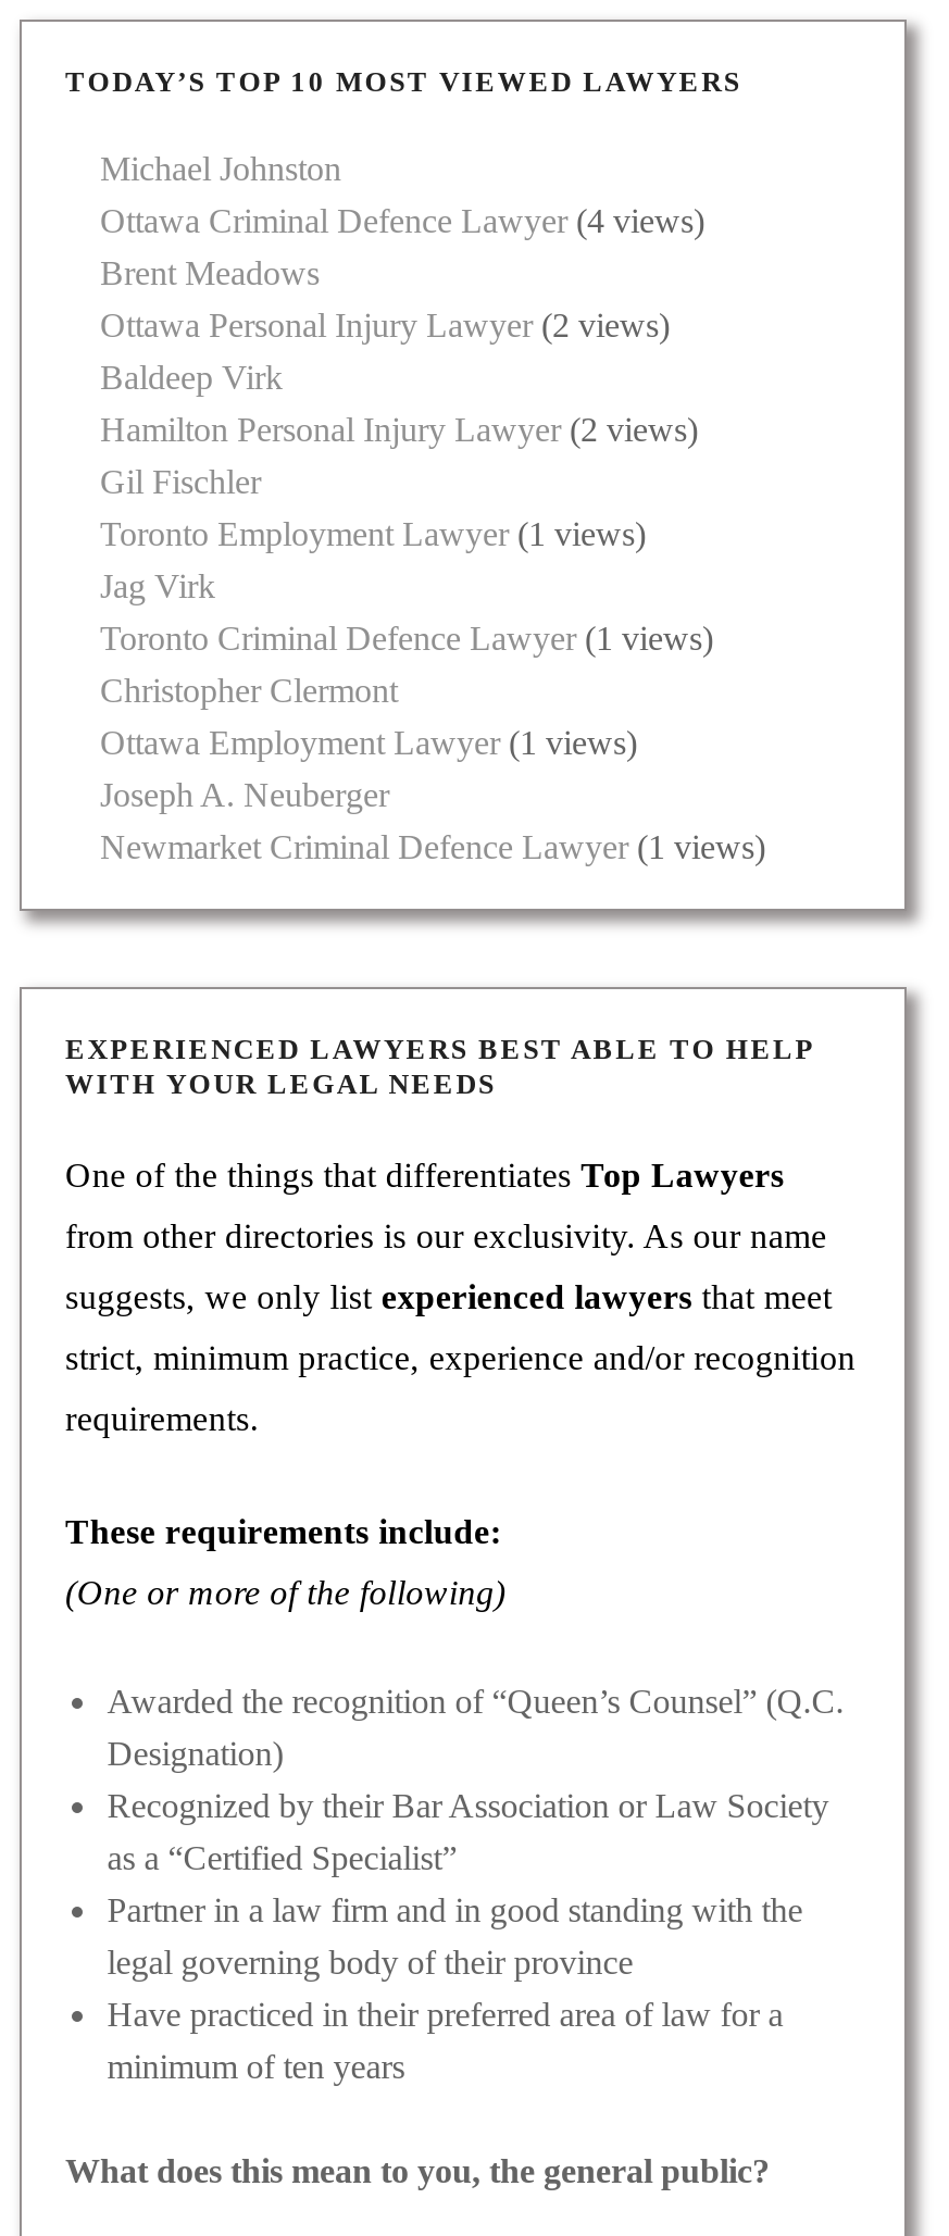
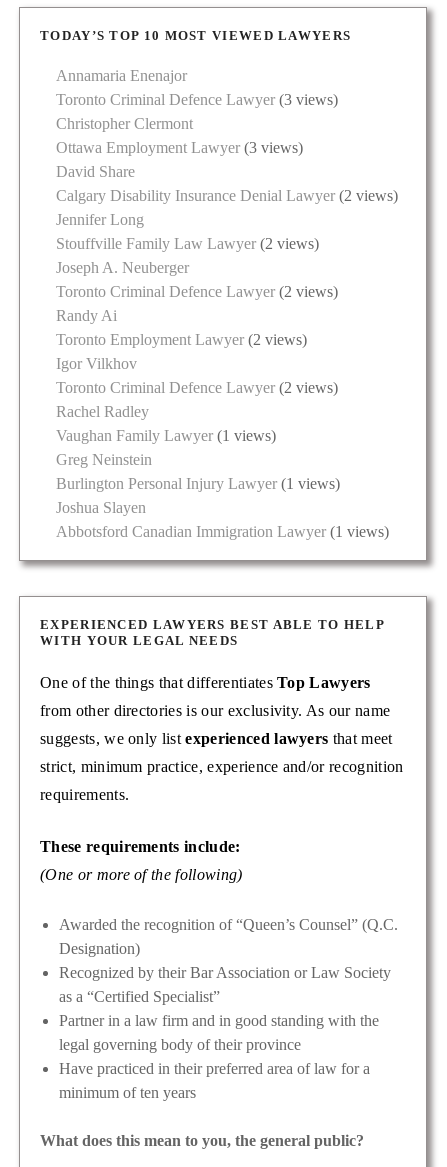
[100,149,713,656] Michael Johnston | Ottawa Criminal Defence Lawyer (4 views) | Brent Meadows | Ottawa Personal Injury Lawyer (2 views) | Baldeep Virk | Hamilton Personal Injury Lawyer (2 views) | Gil Fischler | Toronto Employment Lawyer (1 views) | Jag Virk | Toronto Criminal Defence Lawyer (1 views) -> [56,67,338,108] Annamaria Enenajor | Toronto Criminal Defence Lawyer (3 views)
moved [100,671,398,708] -> [56,115,193,132]: Christopher Clermont
[100,723,637,760] Ottawa Employment Lawyer (1 views) -> [56,139,398,252] Ottawa Employment Lawyer (3 views) | David Share | Calgary Disability Insurance Denial Lawyer (2 views) | Jennifer Long | Stouffville Family Law Lawyer (2 views)
moved [100,775,389,812] -> [56,259,189,276]: Joseph A. Neuberger
[100,827,765,864] Newmarket Criminal Defence Lawyer (1 views) -> [56,283,389,540] Toronto Criminal Defence Lawyer (2 views) | Randy Ai | Toronto Employment Lawyer (2 views) | Igor Vilkhov | Toronto Criminal Defence Lawyer (2 views) | Rachel Radley | Vaughan Family Lawyer (1 views) | Greg Neinstein | Burlington Personal Injury Lawyer (1 views) | Joshua Slayen | Abbotsford Canadian Immigration Lawyer (1 views)

